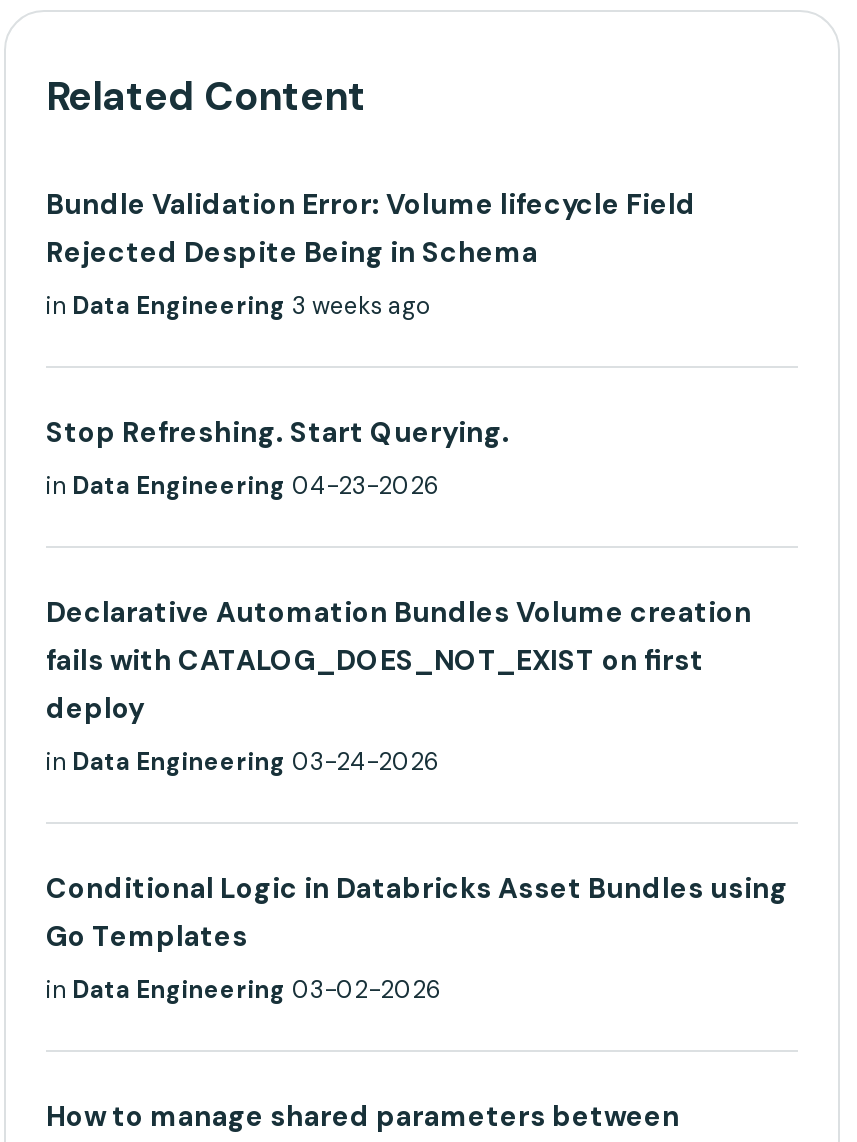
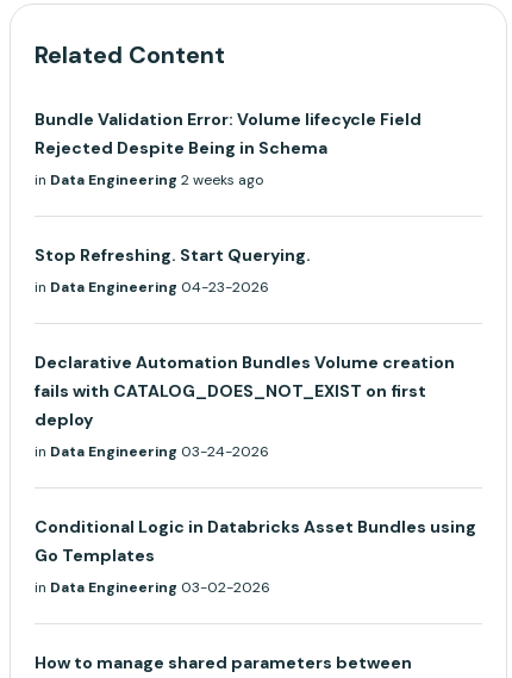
[46,289,430,321] in Data Engineering 3 weeks ago -> [35,170,263,189] in Data Engineering 2 weeks ago

